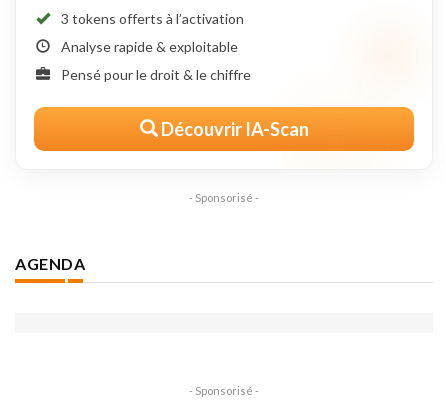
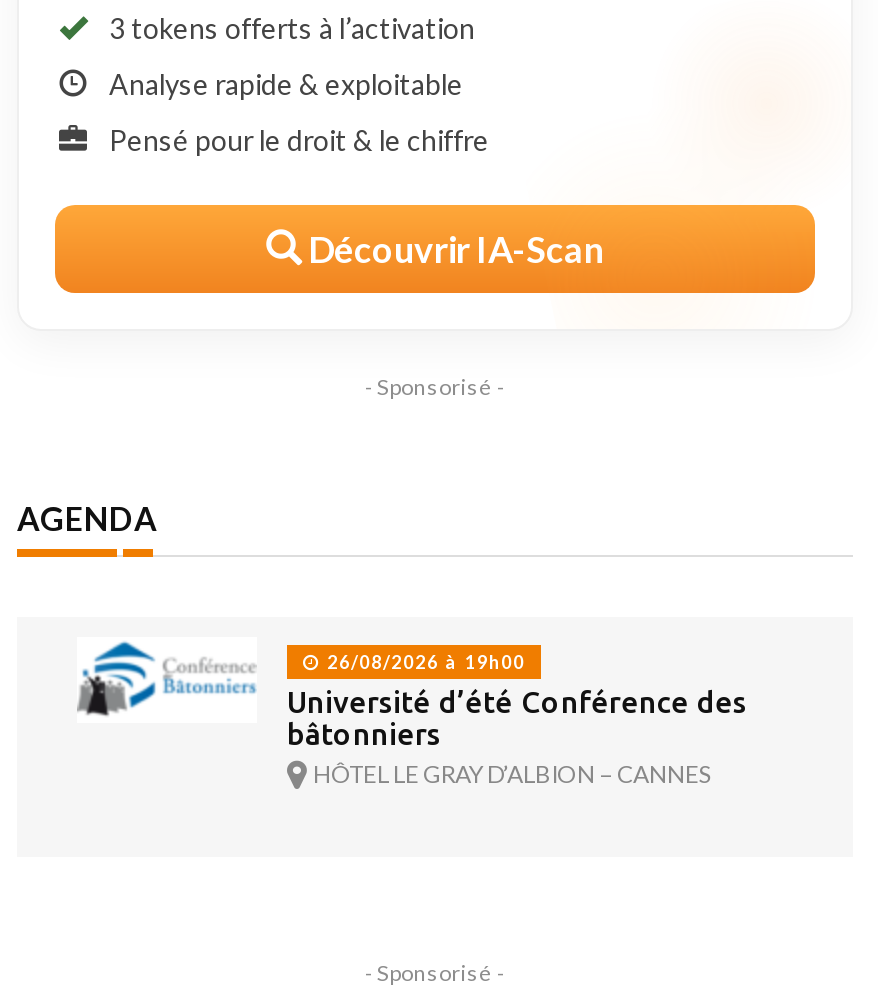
none -> [77,641,747,790] [image] | 26/08/2026 à 19h00 | Université d’été Conférence des | bâtonniers | HÔTEL LE GRAY D’ALBION – CANNES

